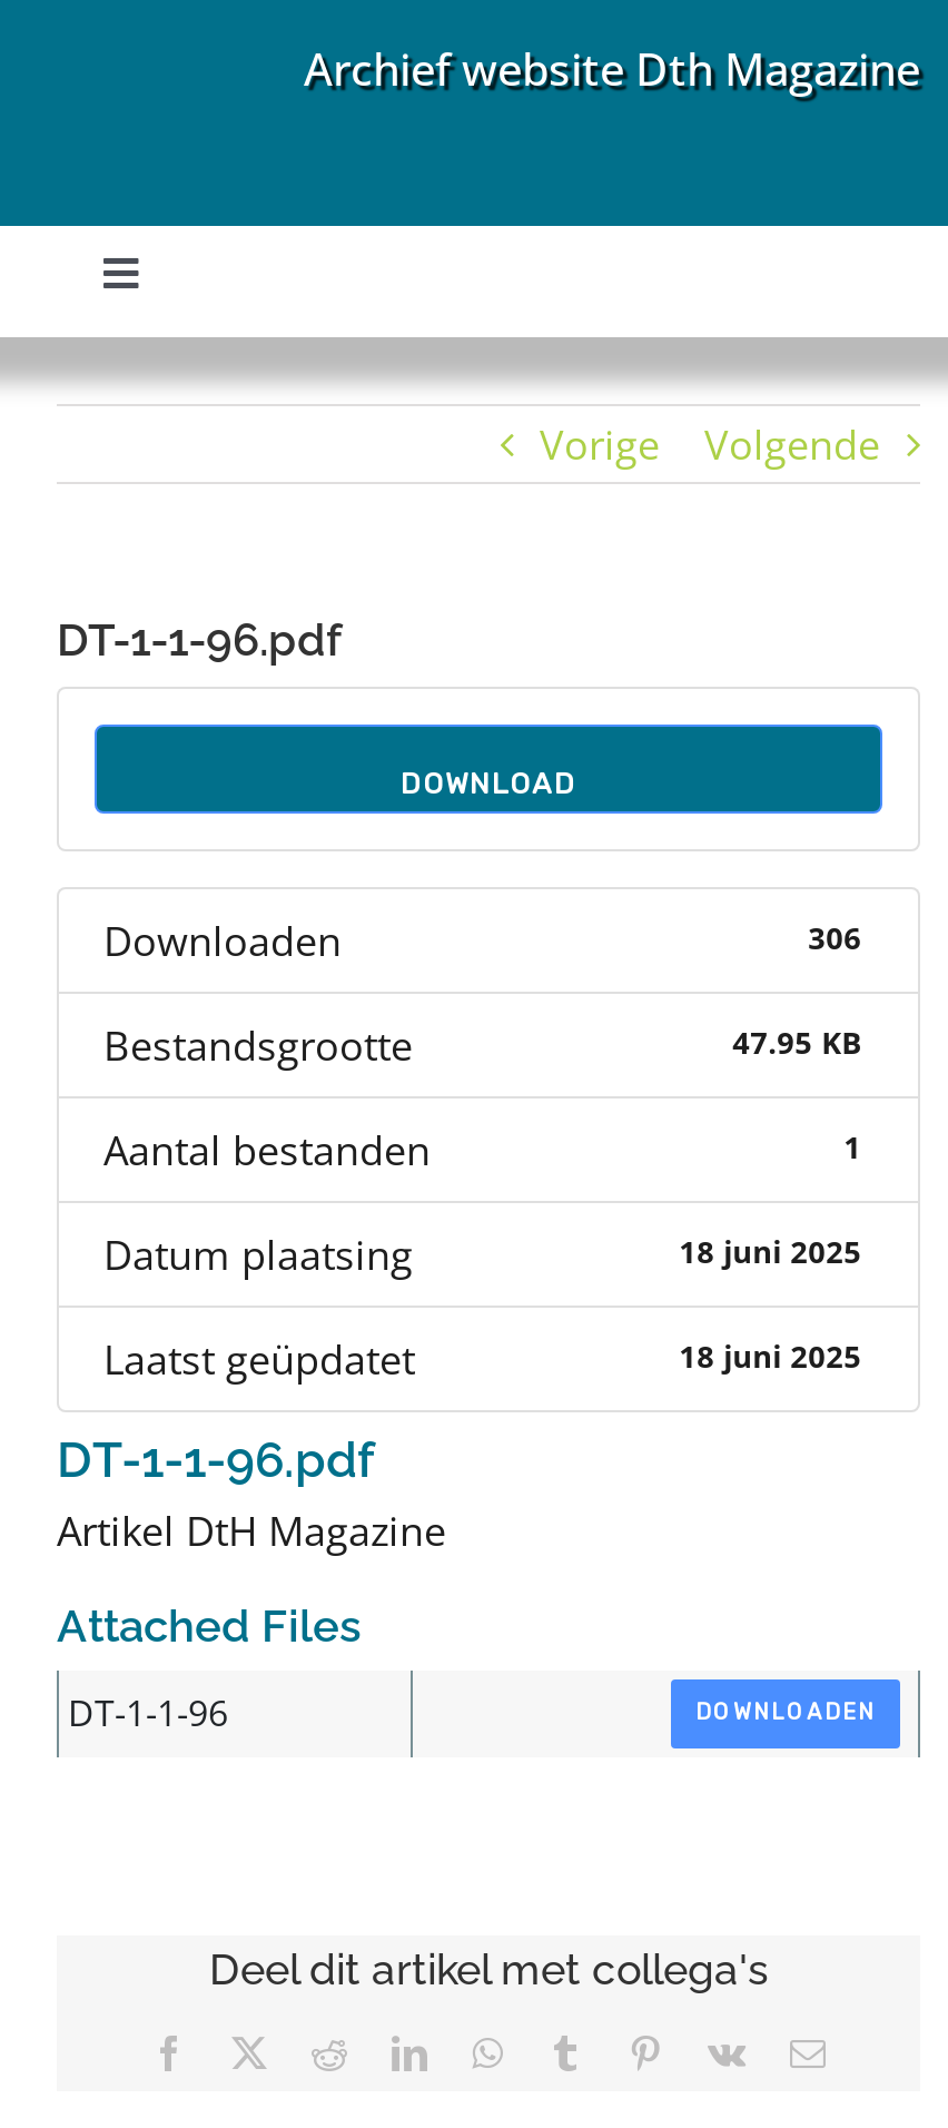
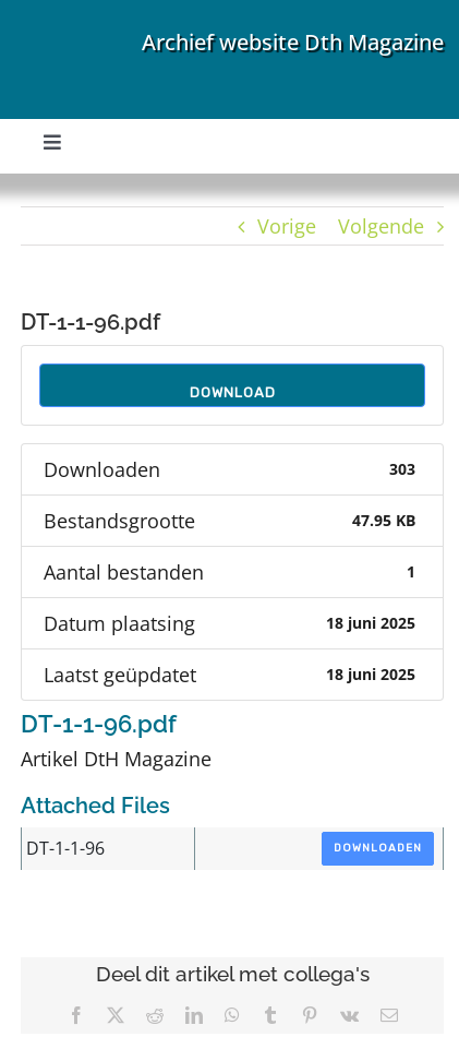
[808,919,861,959] 306 -> [389,459,415,479] 303

